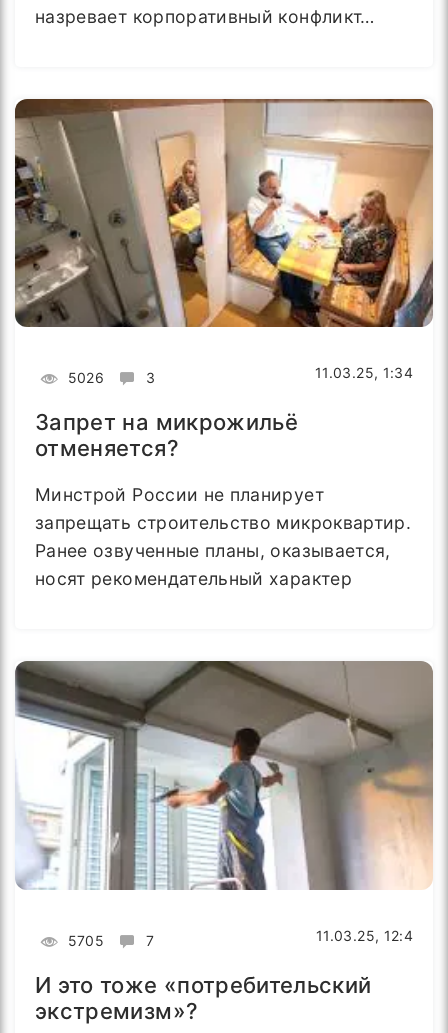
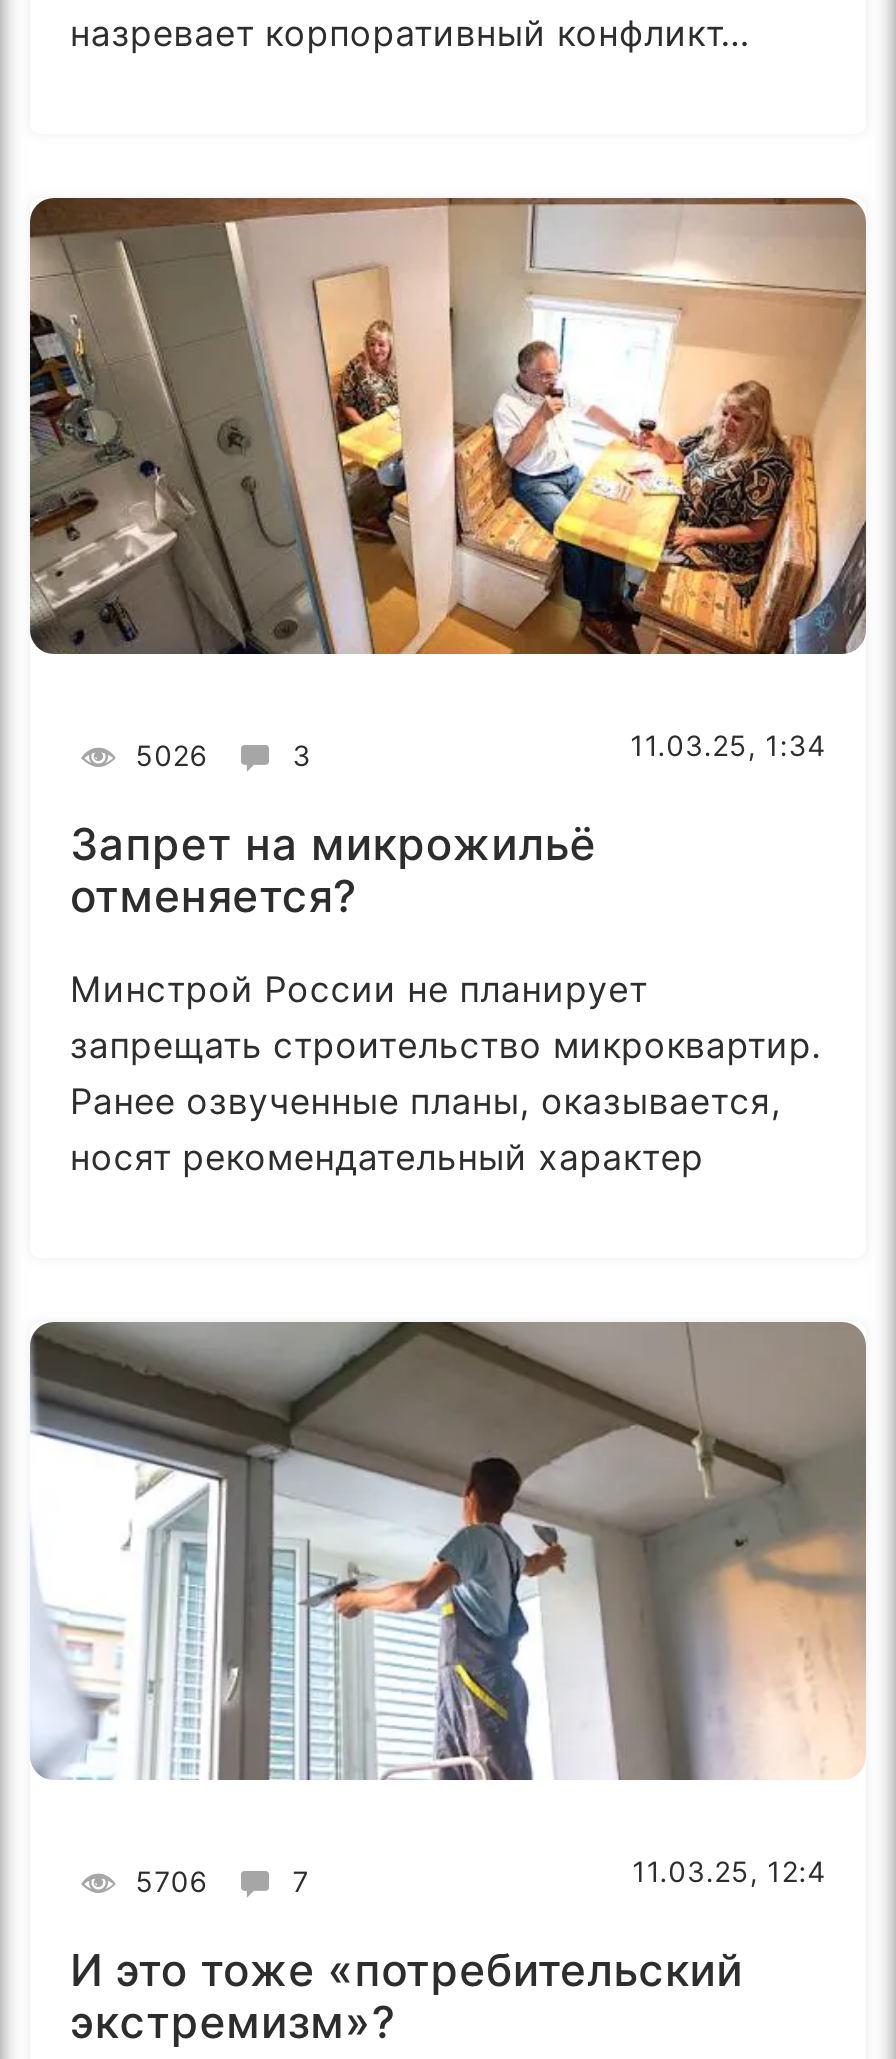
[63,931,155,948] 5705 7 -> [127,1863,309,1897] 5706 7

